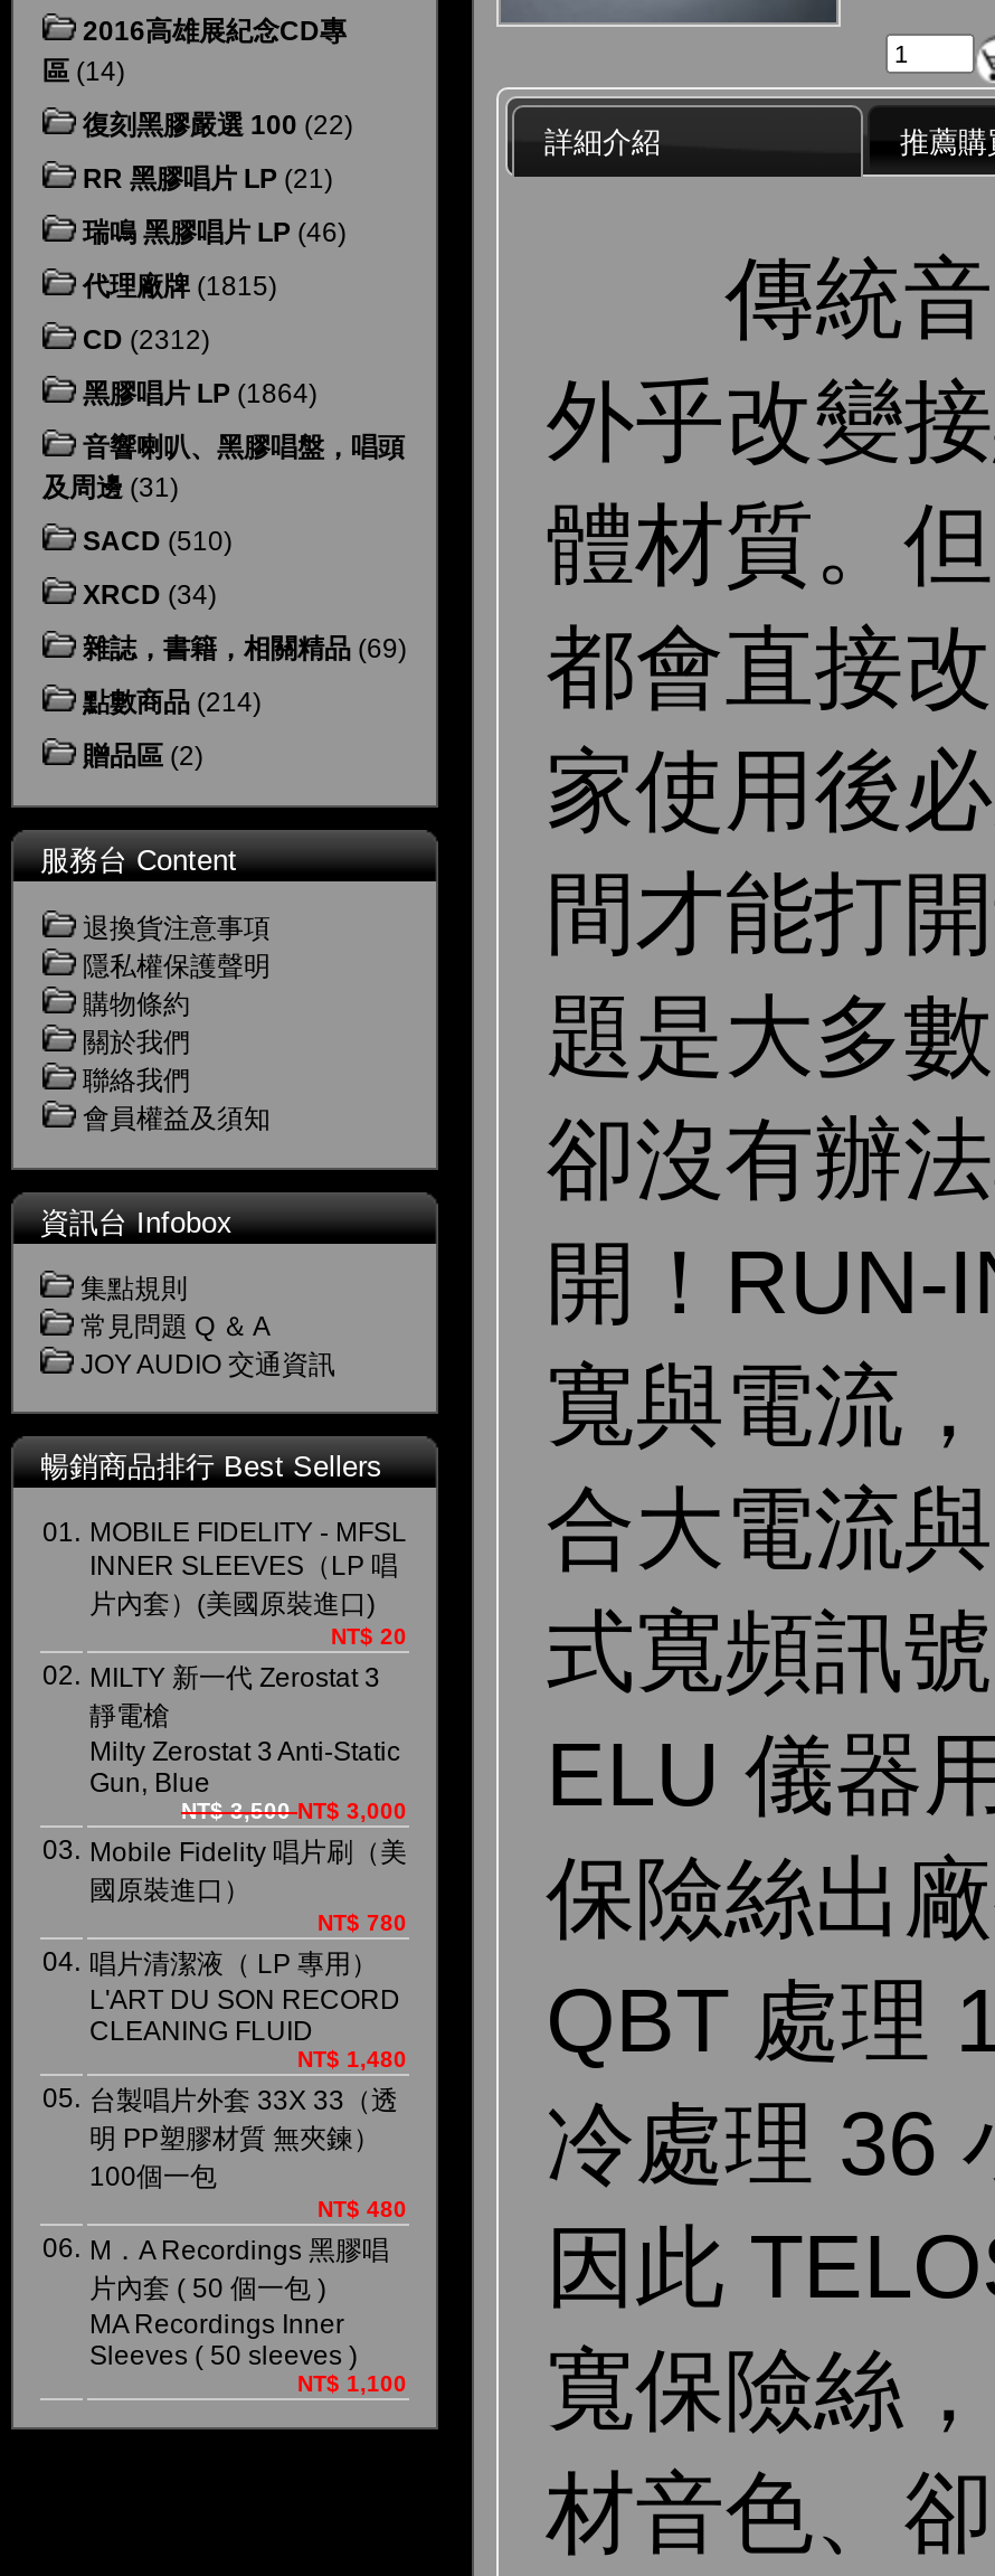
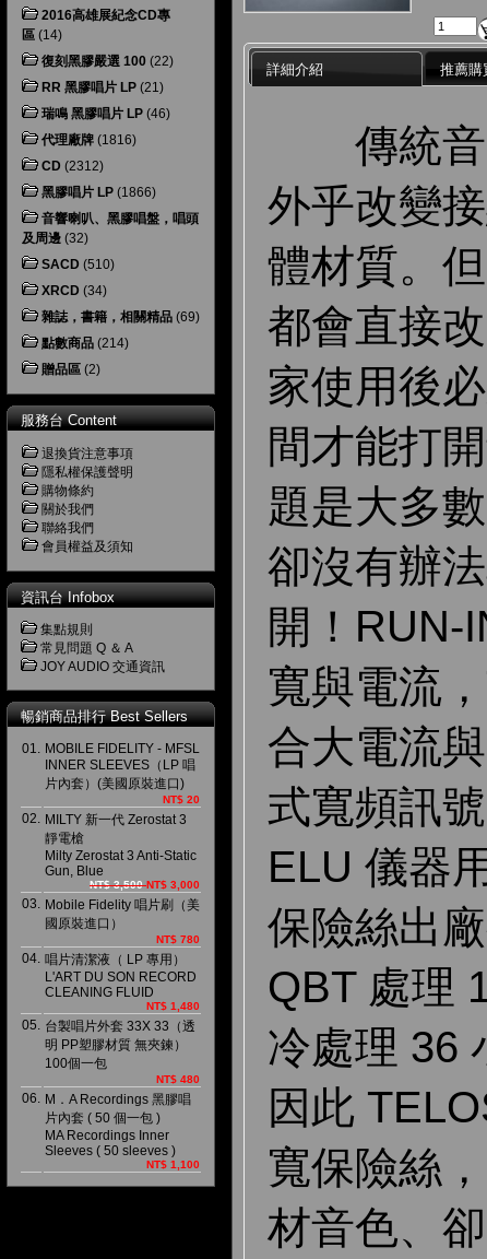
[83,271,277,302] 代理廠牌(1815) -> [41,132,136,148] 代理廠牌(1816)
[83,378,318,409] 黑膠唱片 LP (1864) -> [41,185,156,200] 黑膠唱片 LP (1866)
[42,472,179,503] 及周邊(31) -> [22,231,88,246] 及周邊(32)

